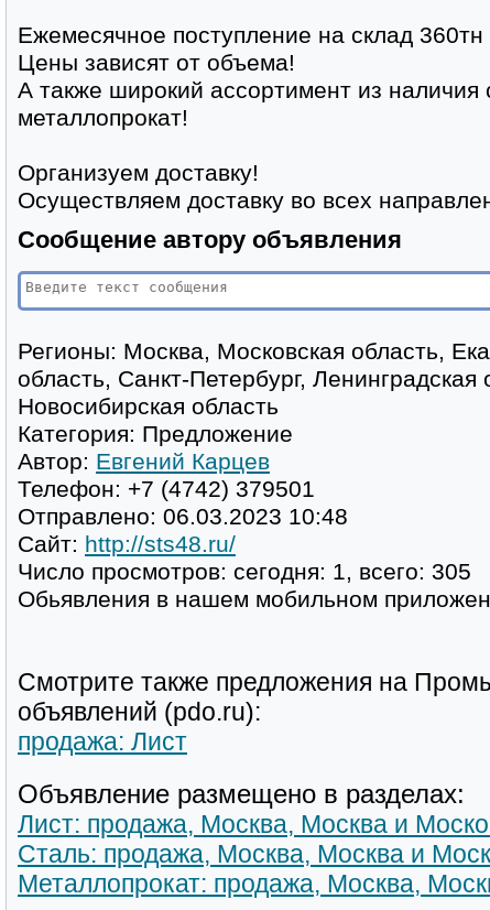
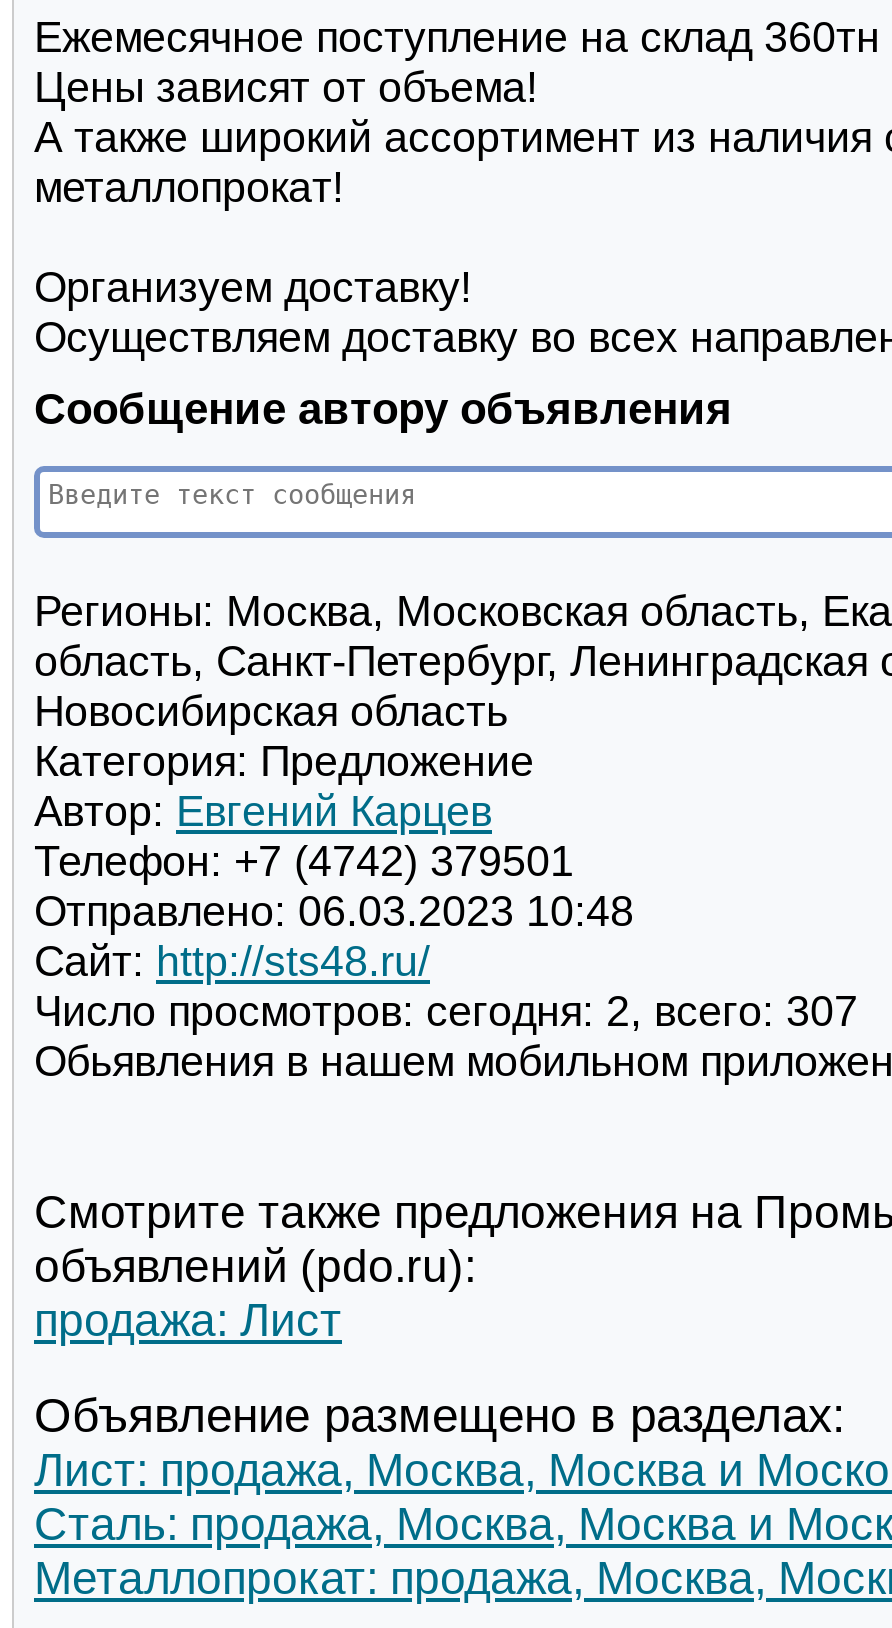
[18,559,471,585] Число просмотров: сегодня: 1, всего: 305 -> [34,989,858,1037] Число просмотров: сегодня: 2, всего: 307

